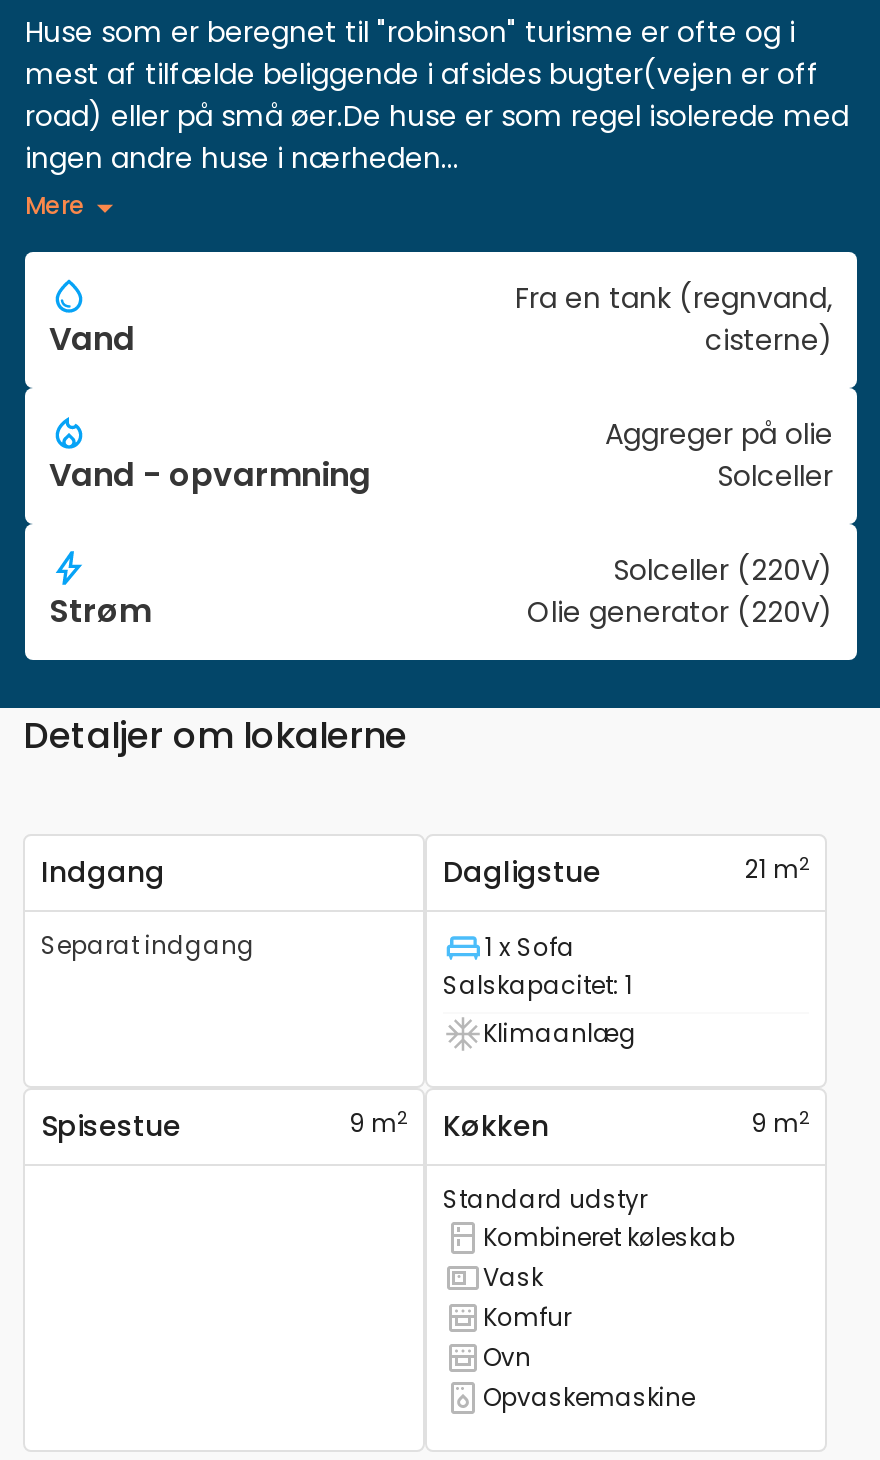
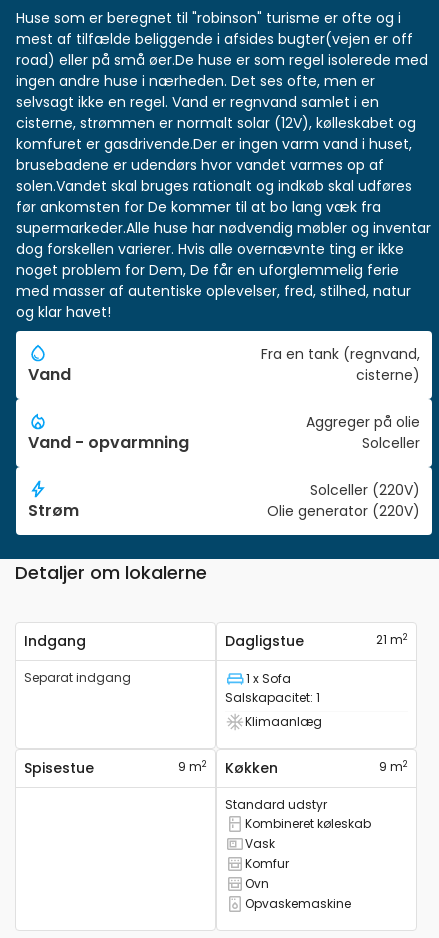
[25,138,459,223] ingen andre huse i nærheden... | Mere -> [16,71,431,322] ingen andre huse i nærheden. Det ses ofte, men er | selvsagt ikke en regel. Vand er regnvand samlet i en | cisterne, strømmen er normalt solar (12V), kølleskabet og | komfuret er gasdrivende.Der er ingen varm vand i huset, | brusebadene er udendørs hvor vandet varmes op af | solen.Vandet skal bruges rationalt og indkøb skal udføres | før ankomsten for De kommer til at bo lang væk fra | supermarkeder.Alle huse har nødvendig møbler og inventar | dog forskellen varierer. Hvis alle overnævnte ting er ikke | noget problem for Dem, De får en uforglemmelig ferie | med masser af autentiske oplevelser, fred, stilhed, natur | og klar havet!

